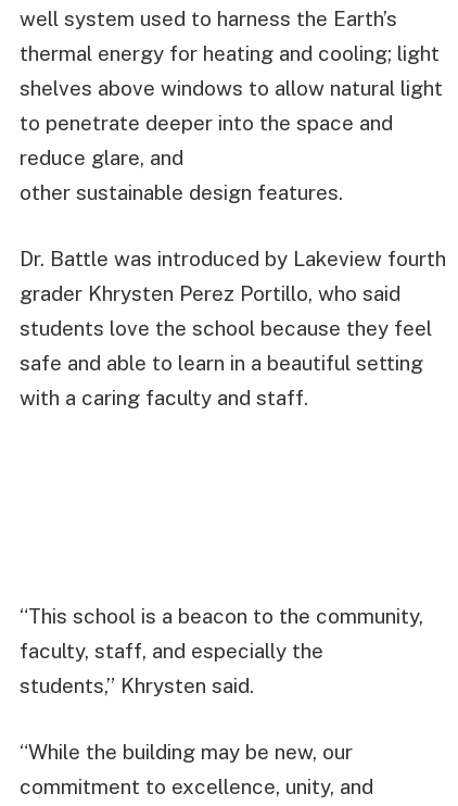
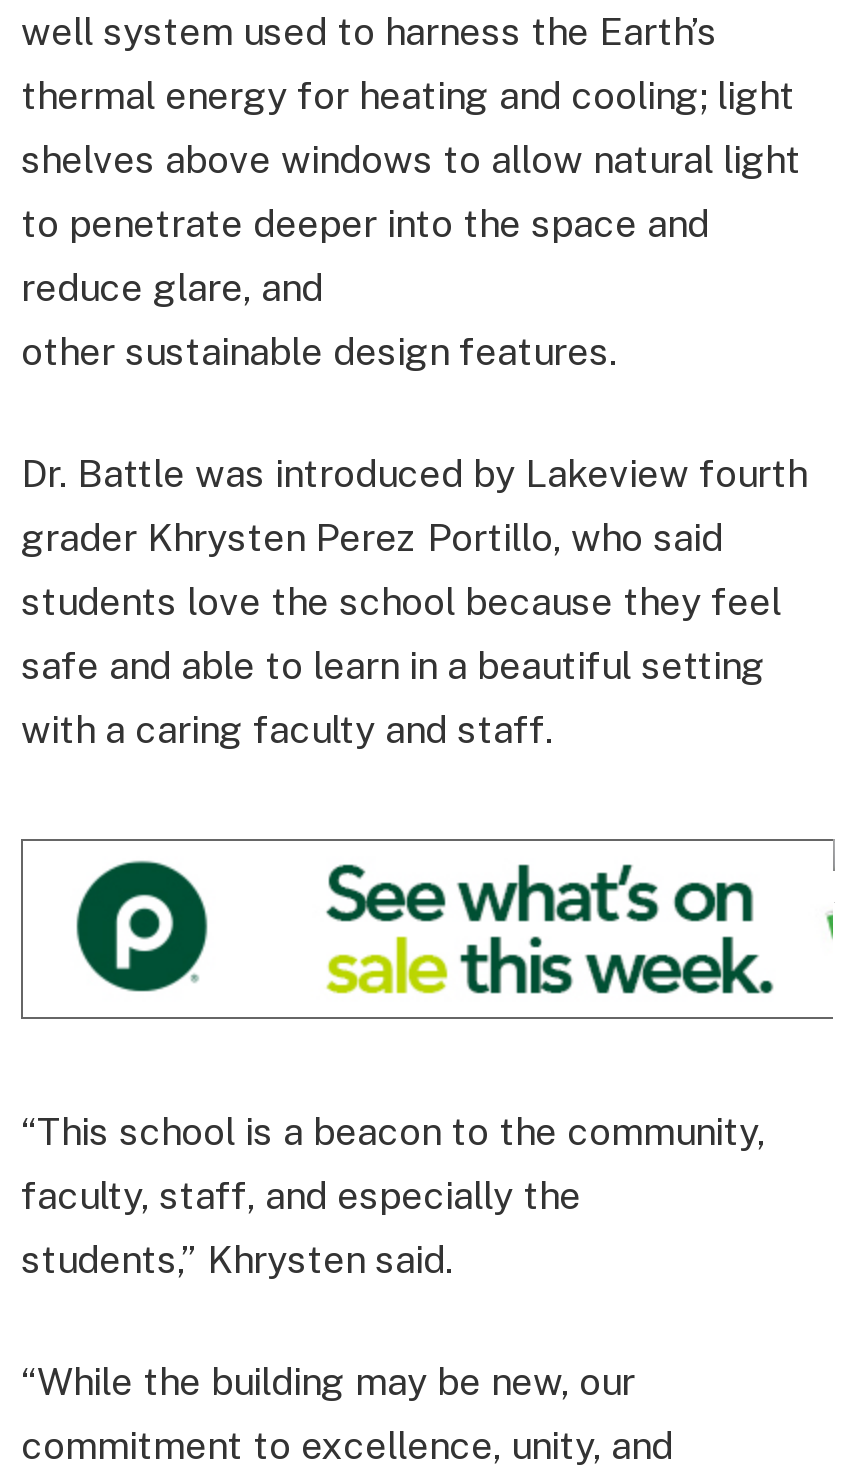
none -> [19,837,837,1021] [image]

